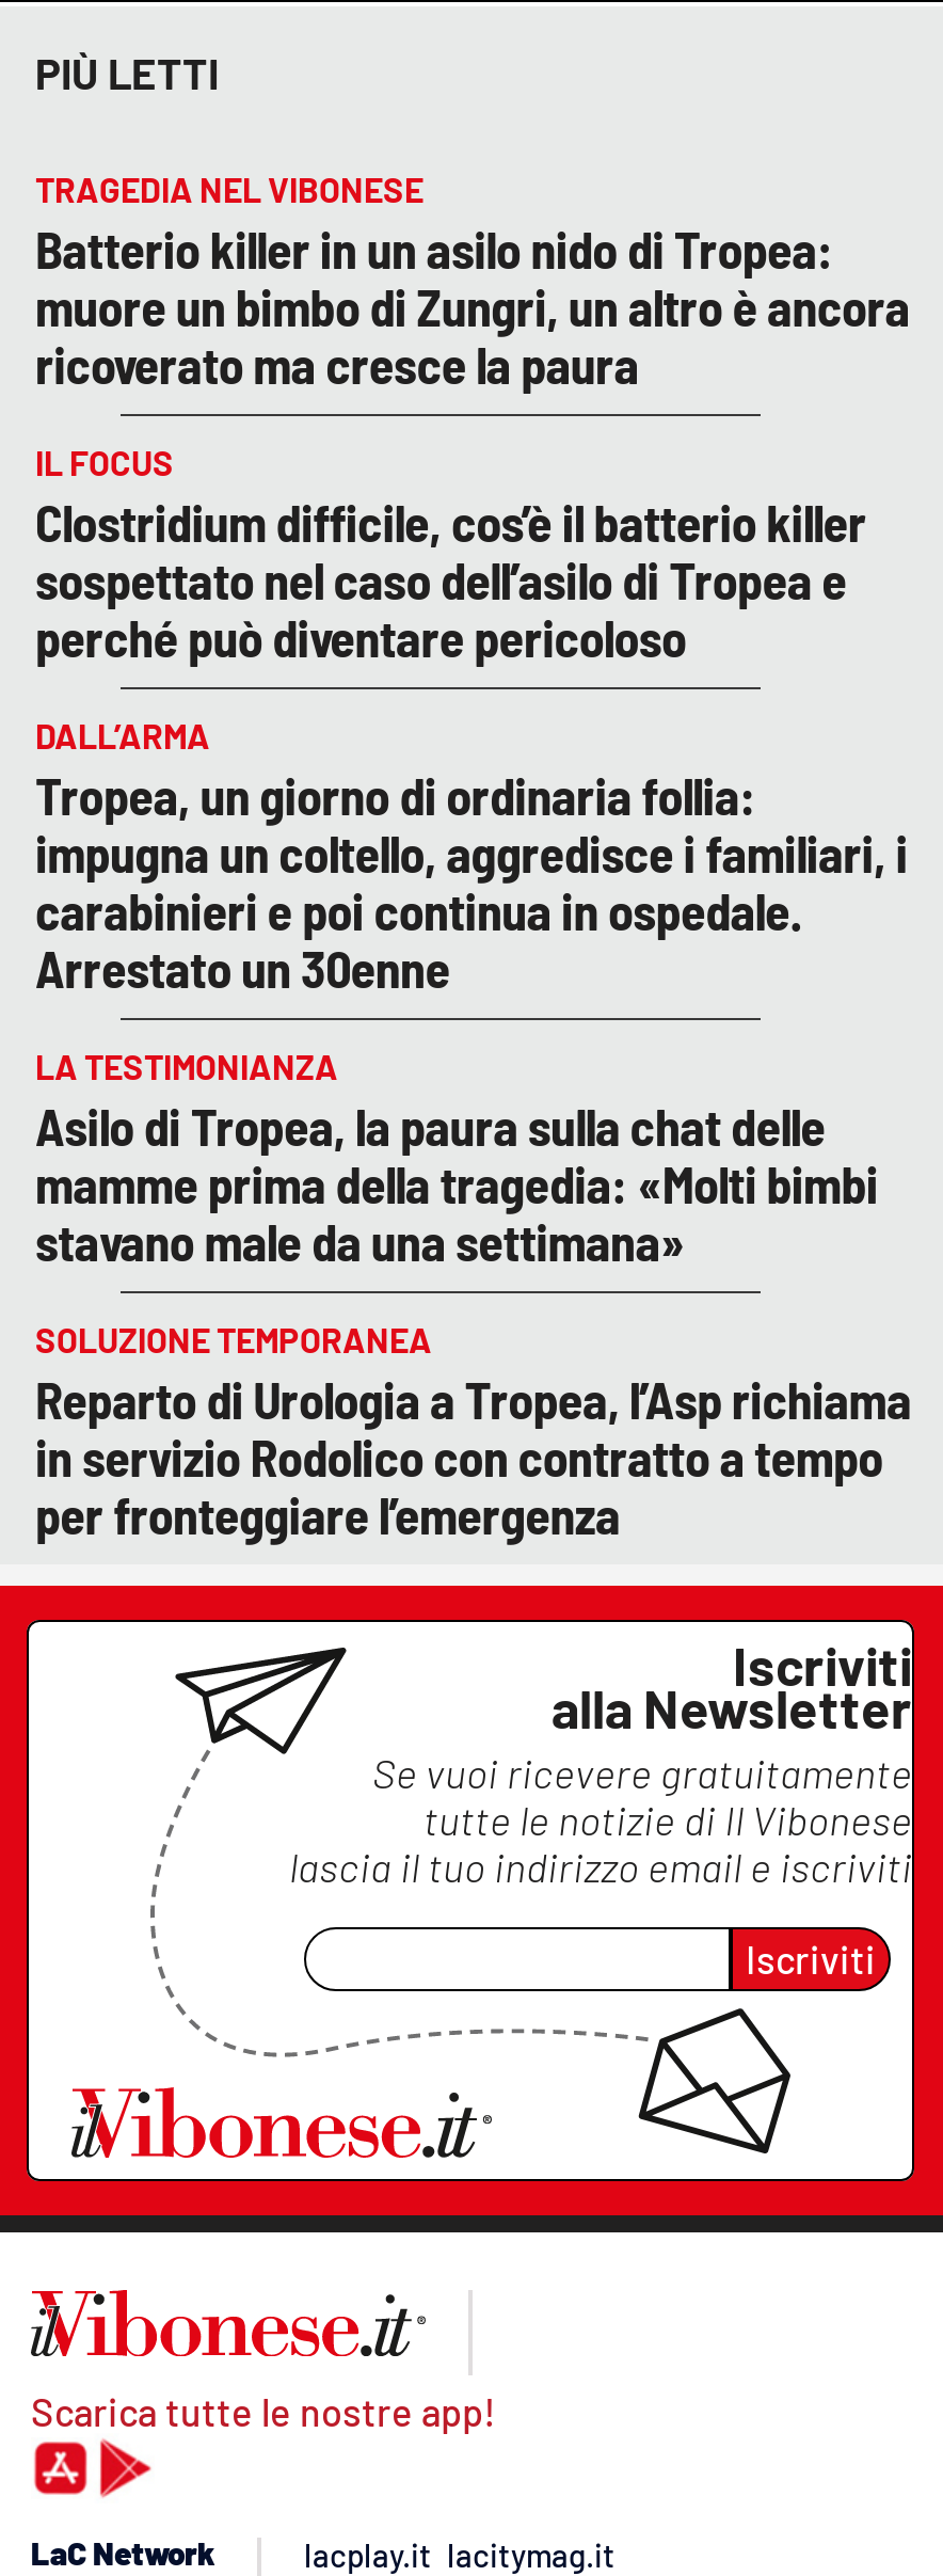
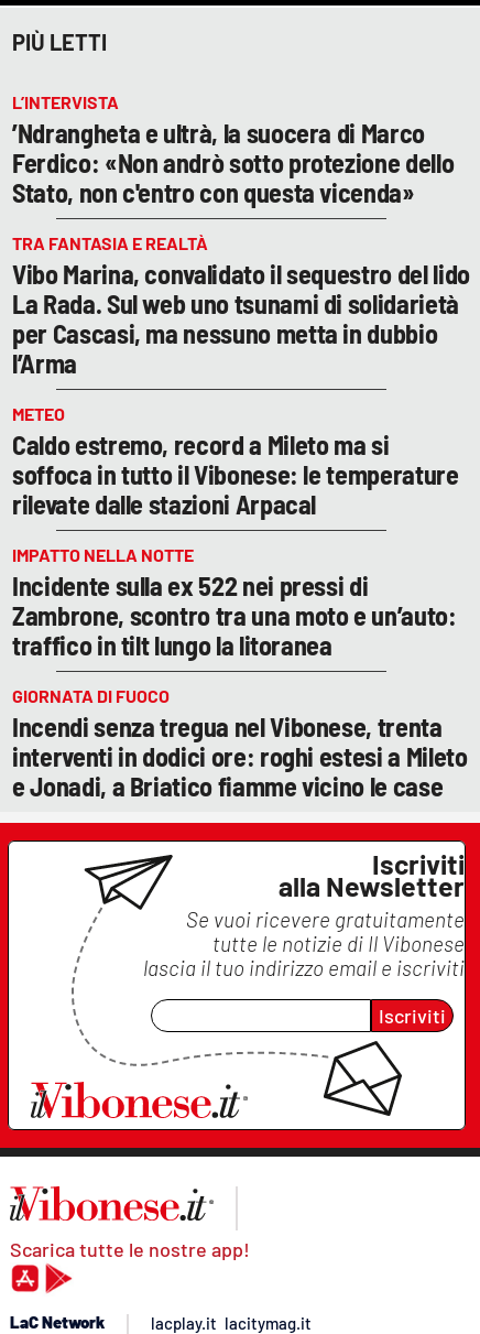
[35,168,910,394] TRAGEDIA NEL VIBONESE | Batterio killer in un asilo nido di Tropea: | muore un bimbo di Zungri, un altro è ancora | ricoverato ma cresce la paura -> [12,91,454,208] L’INTERVISTA | ’Ndrangheta e ultrà, la suocera di Marco | Ferdico: «Non andrò sotto protezione dello | Stato, non c'entro con questa vicenda»
[35,441,866,667] IL FOCUS | Clostridium difficile, cos’è il batterio killer | sospettato nel caso dell’asilo di Tropea e | perché può diventare pericoloso -> [12,232,470,378] TRA FANTASIA E REALTÀ | Vibo Marina, convalidato il sequestro del lido | La Rada. Sul web uno tsunami di solidarietà | per Cascasi, ma nessuno metta in dubbio | l’Arma
[35,714,908,998] DALL’ARMA | Tropea, un giorno di ordinaria follia: | impugna un coltello, aggredisce i familiari, i | carabinieri e poi continua in ospedale. | Arrestato un 30enne -> [12,403,459,519] METEO | Caldo estremo, record a Mileto ma si | soffoca in tutto il Vibonese: le temperature | rilevate dalle stazioni Arpacal
[35,1045,878,1271] LA TESTIMONIANZA | Asilo di Tropea, la paura sulla chat delle | mamme prima della tragedia: «Molti bimbi | stavano male da una settimana» -> [12,544,457,661] IMPATTO NELLA NOTTE | Incidente sulla ex 522 nei pressi di | Zambrone, scontro tra una moto e un’auto: | traffico in tilt lungo la litoranea
[35,1318,911,1544] SOLUZIONE TEMPORANEA | Reparto di Urologia a Tropea, l’Asp richiama | in servizio Rodolico con contratto a tempo | per fronteggiare l’emergenza -> [12,685,467,802] GIORNATA DI FUOCO | Incendi senza tregua nel Vibonese, trenta | interventi in dodici ore: roghi estesi a Mileto | e Jonadi, a Briatico fiamme vicino le case

